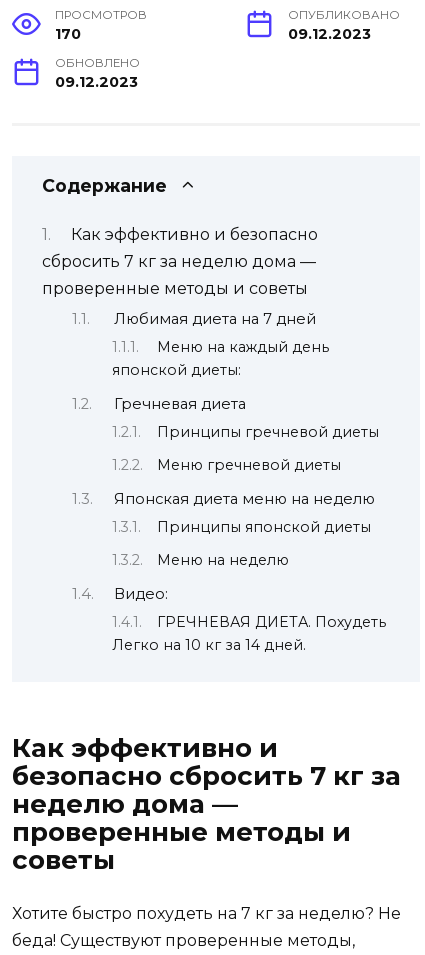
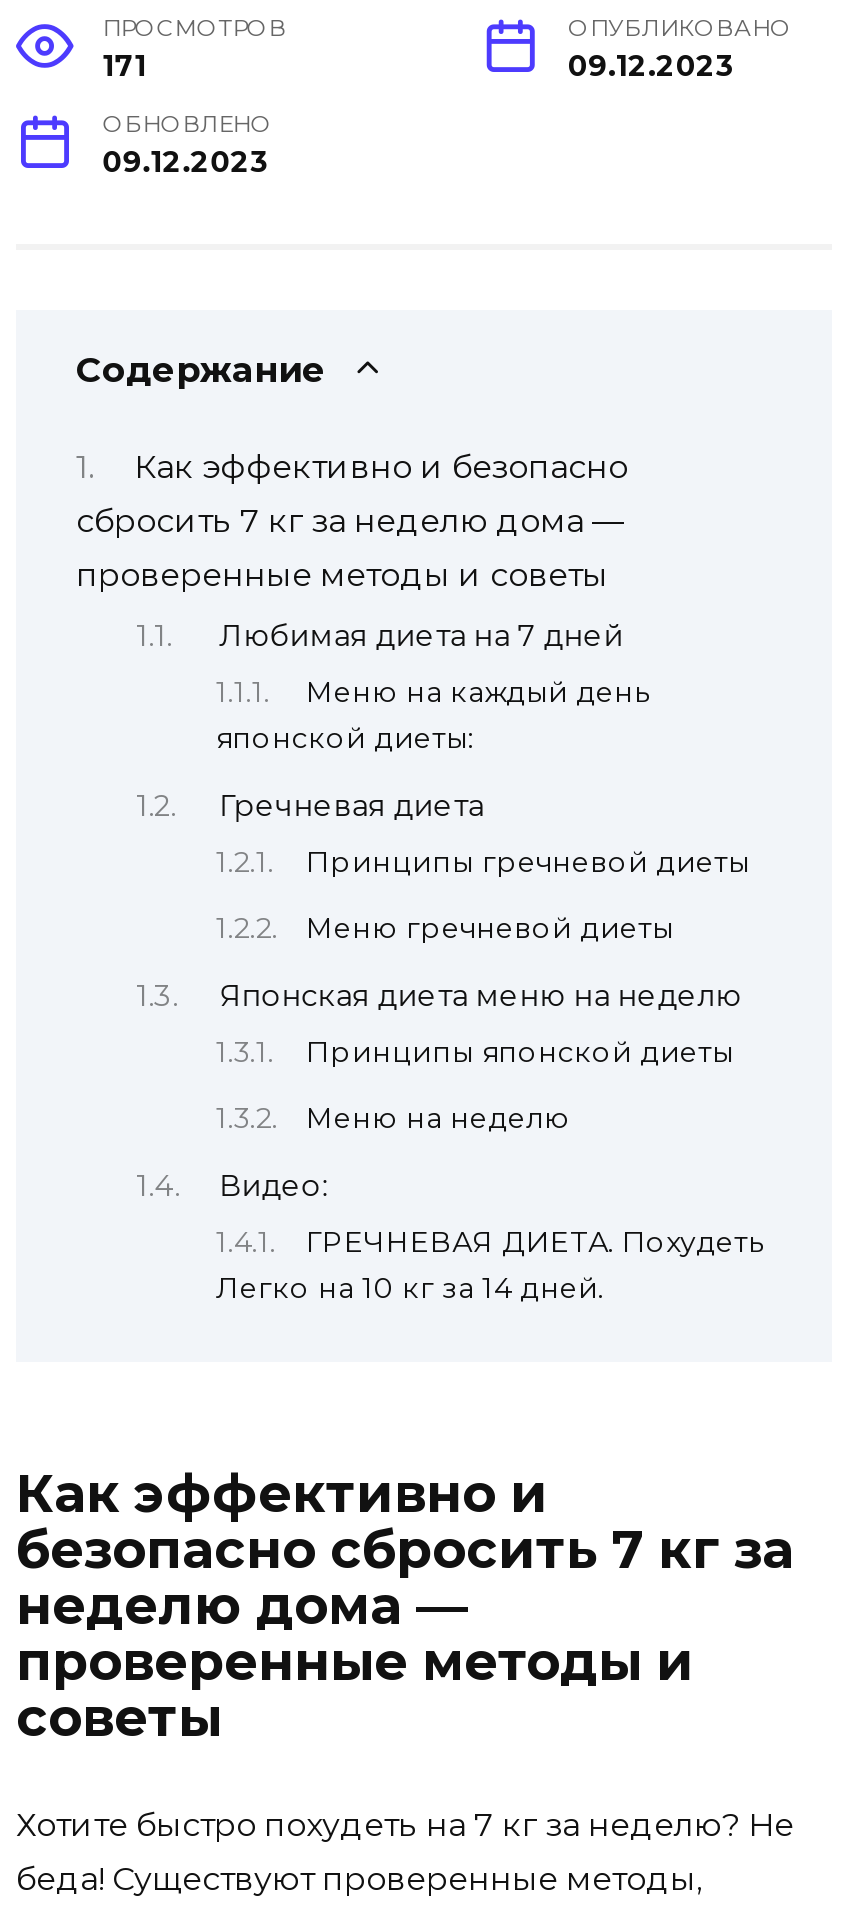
[55,25,81,43] 170 -> [102,48,146,84] 171

